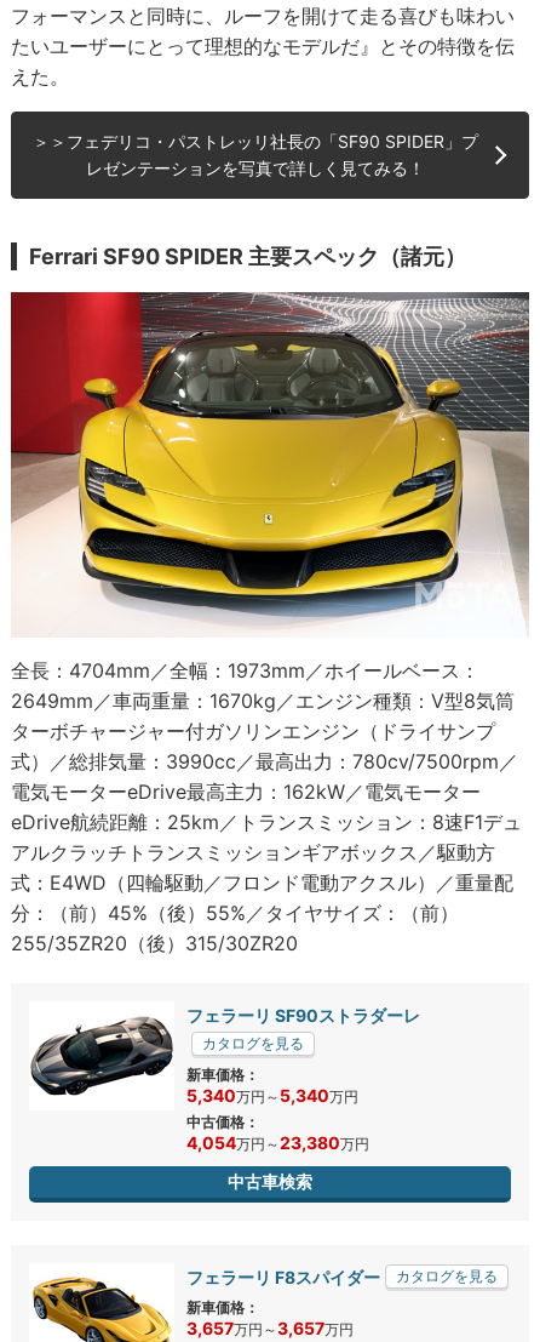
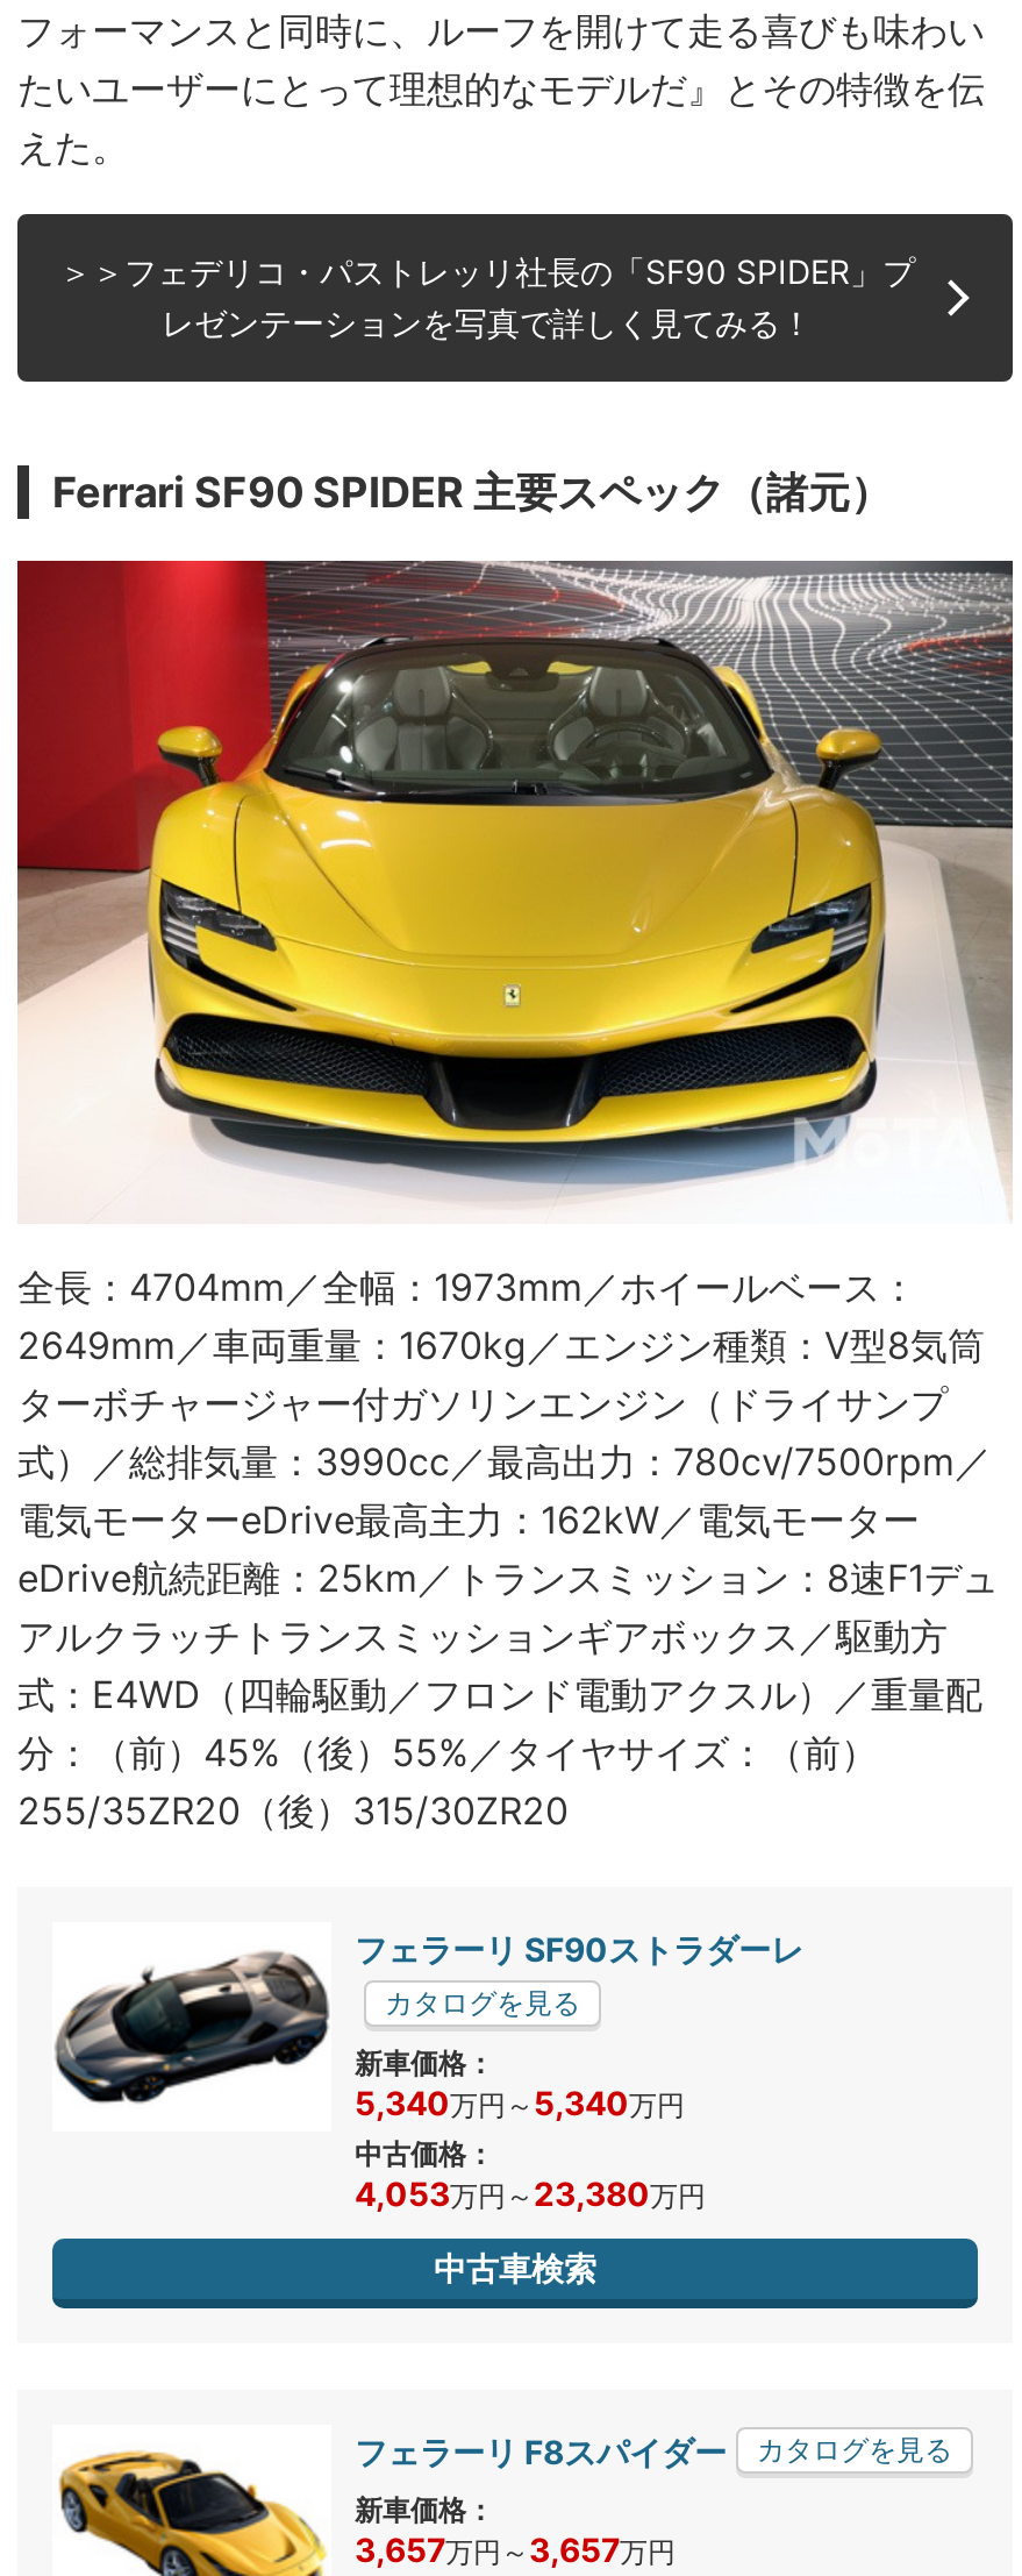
[186,1132,369,1153] 4,054万円～23,380万円 -> [355,2173,706,2213] 4,053万円～23,380万円

